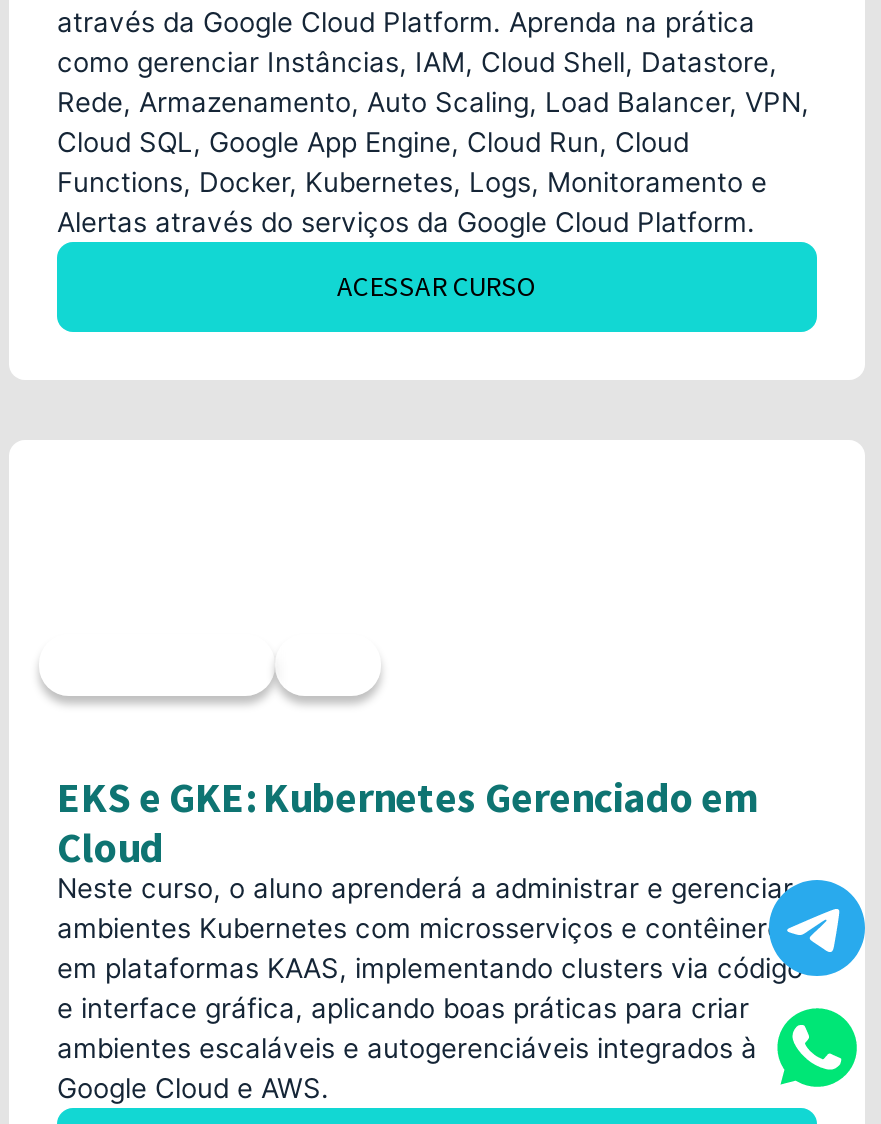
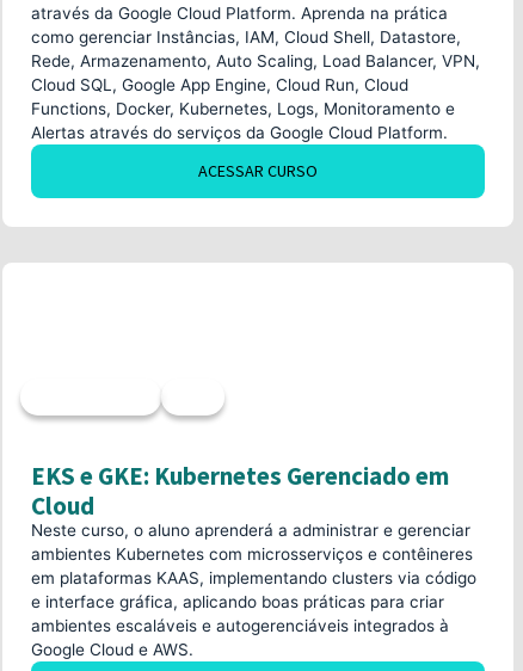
[801,878,867,978] [image] -> none
[775,1006,859,1090] [image] -> none

